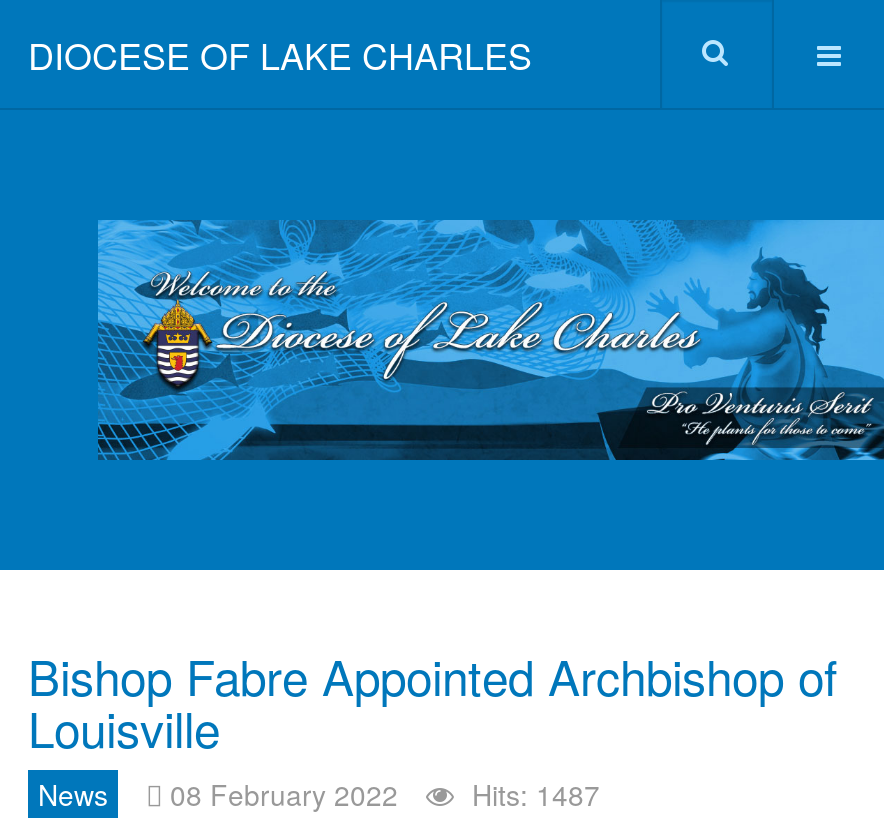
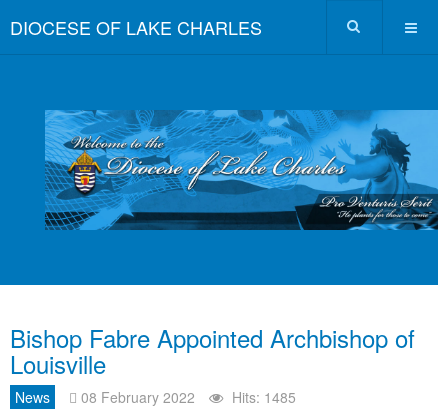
[38,774,600,814] News 08 February 2022 Hits: 1487 -> [15,387,296,407] News 08 February 2022 Hits: 1485

